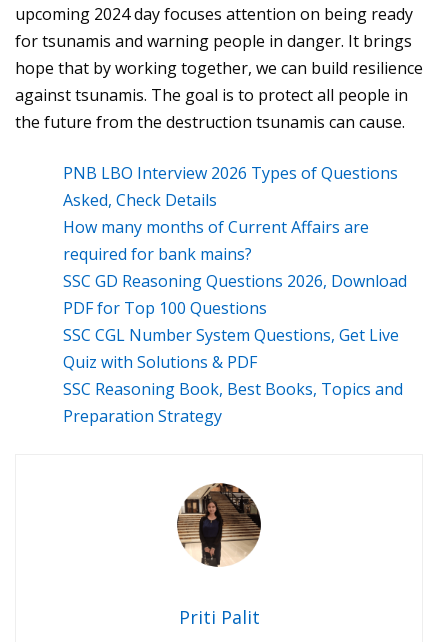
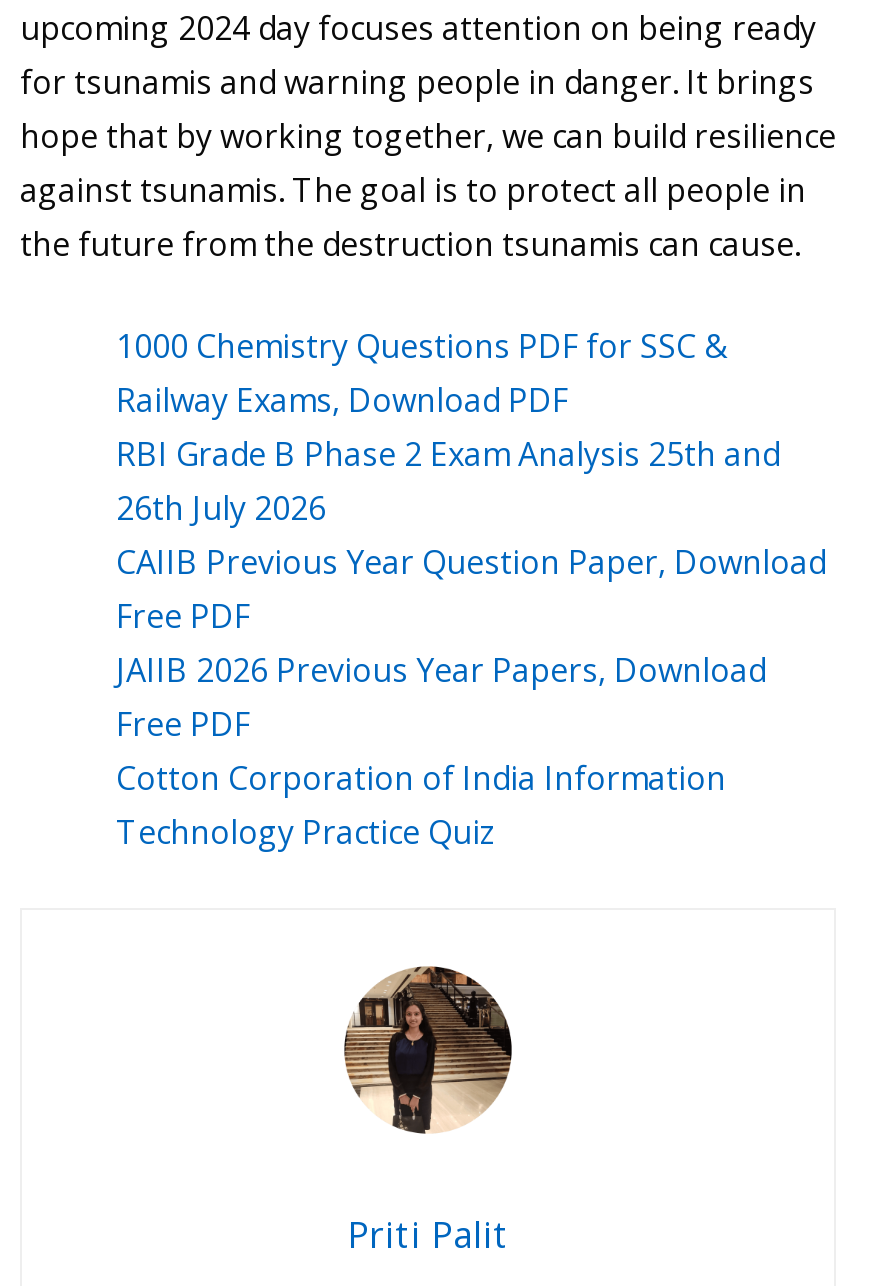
[63,161,407,426] PNB LBO Interview 2026 Types of Questions | Asked, Check Details | How many months of Current Affairs are | required for bank mains? | SSC GD Reasoning Questions 2026, Download | PDF for Top 100 Questions | SSC CGL Number System Questions, Get Live | Quiz with Solutions & PDF | SSC Reasoning Book, Best Books, Topics and | Preparation Strategy -> [116,323,826,853] 1000 Chemistry Questions PDF for SSC & | Railway Exams, Download PDF | RBI Grade B Phase 2 Exam Analysis 25th and | 26th July 2026 | CAIIB Previous Year Question Paper, Download | Free PDF | JAIIB 2026 Previous Year Papers, Download | Free PDF | Cotton Corporation of India Information | Technology Practice Quiz

